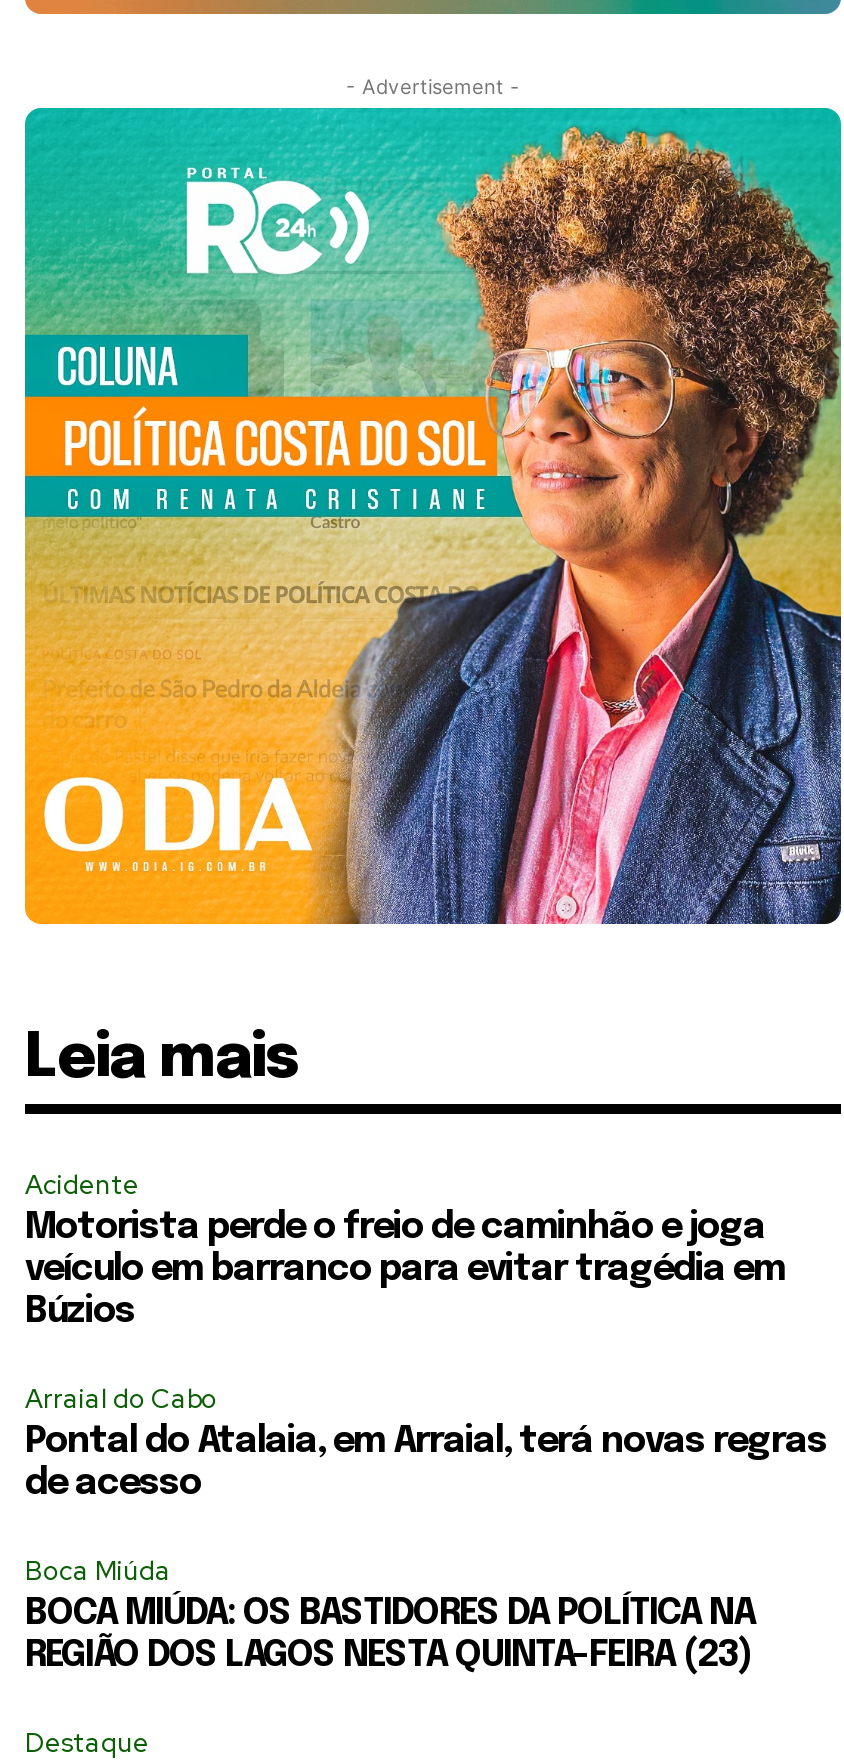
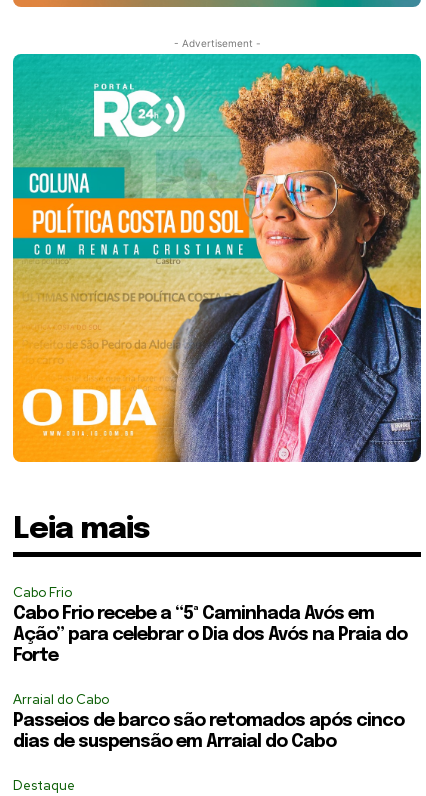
[25,1168,785,1330] Acidente | Motorista perde o freio de caminhão e joga | veículo em barranco para evitar tragédia em | Búzios -> [13,584,407,665] Cabo Frio | Cabo Frio recebe a “5ª Caminhada Avós em | Ação” para celebrar o Dia dos Avós na Praia do | Forte
[25,1424,827,1674] Pontal do Atalaia, em Arraial, terá novas regras | de acesso | Boca Miúda | BOCA MIÚDA: OS BASTIDORES DA POLÍTICA NA | REGIÃO DOS LAGOS NESTA QUINTA-FEIRA (23) -> [13,712,404,751] Passeios de barco são retomados após cinco | dias de suspensão em Arraial do Cabo

